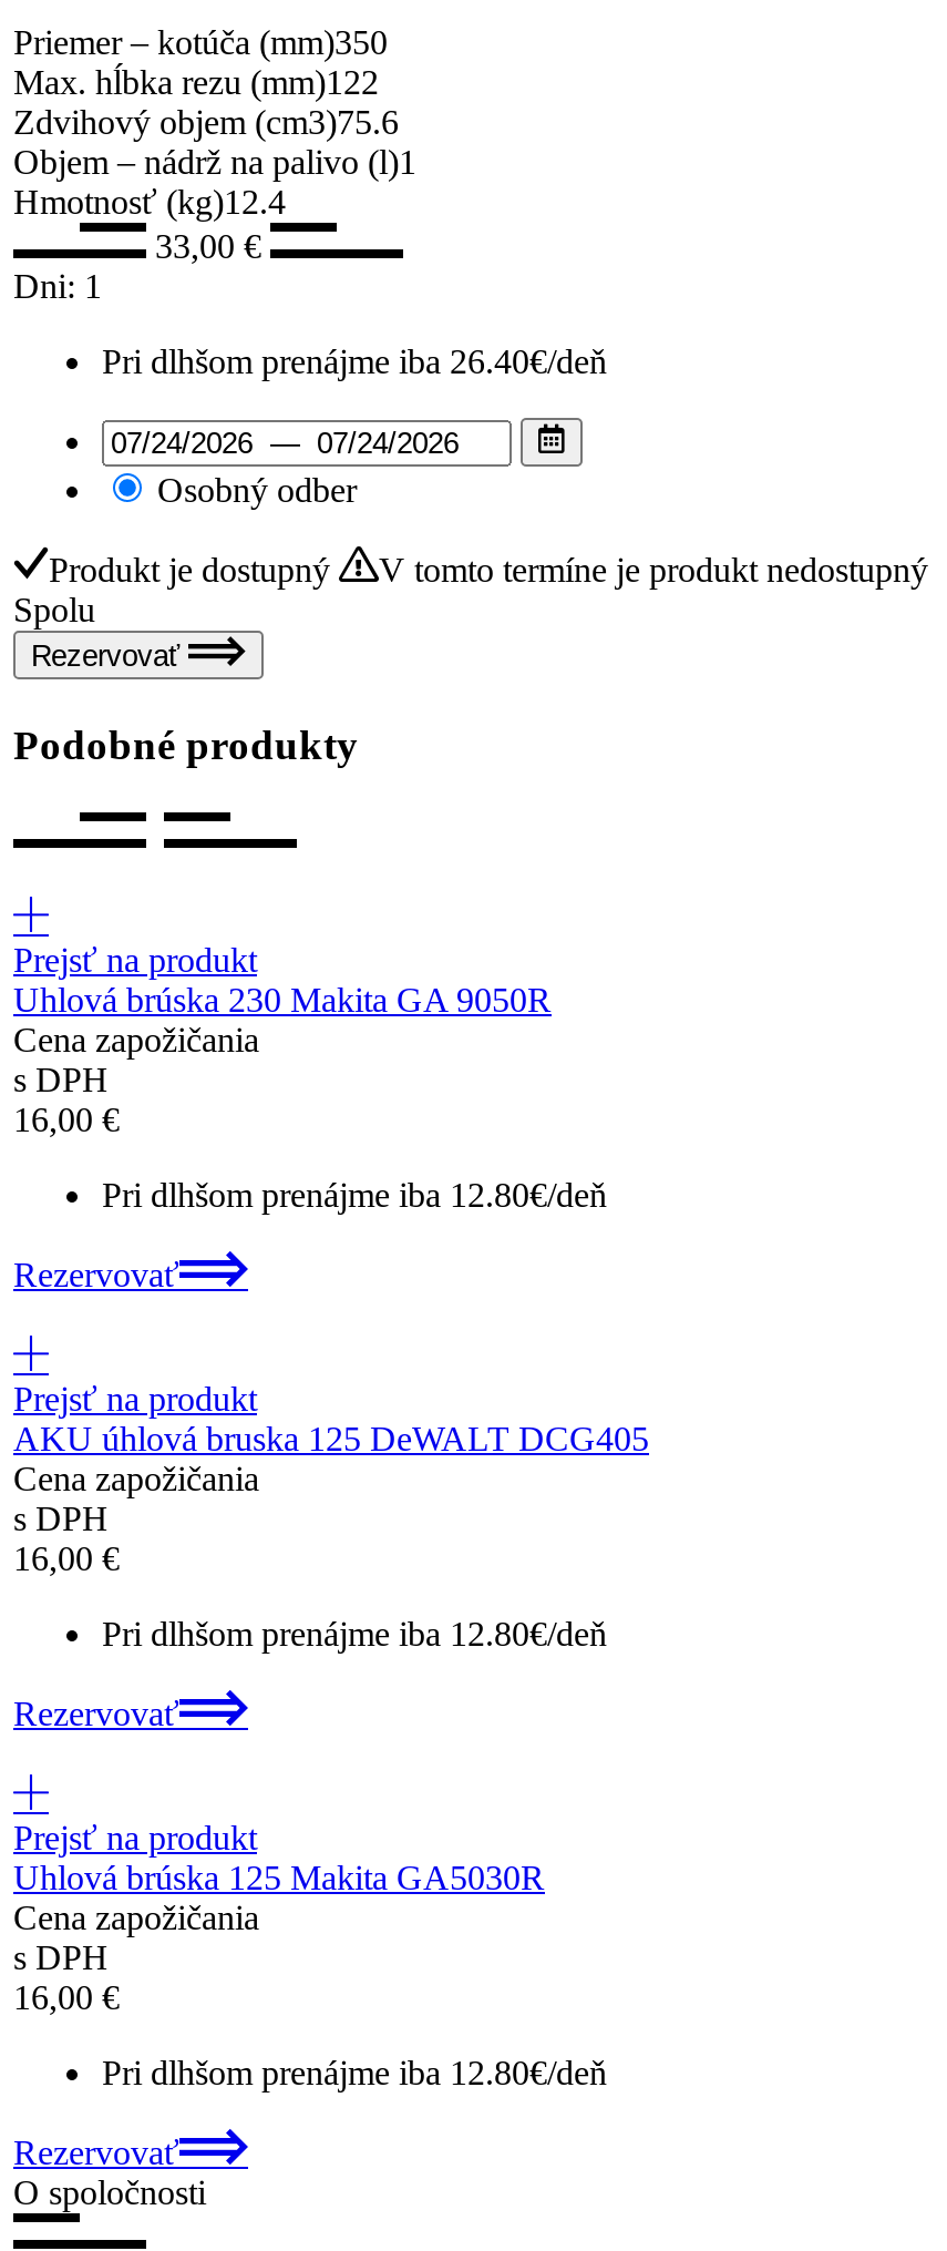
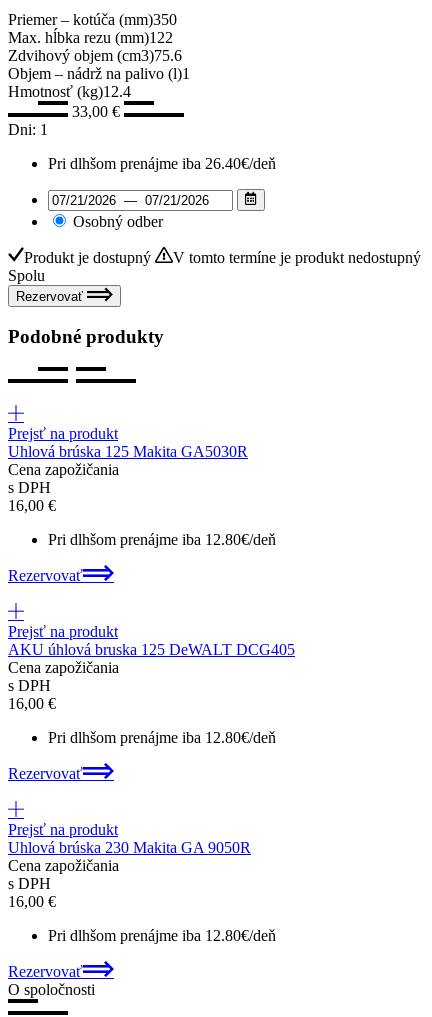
moved [13,980,552,1018] -> [8,839,251,856]: Uhlová brúska 230 Makita GA 9050R
moved [13,1858,545,1896] -> [8,443,248,460]: Uhlová brúska 125 Makita GA5030R

